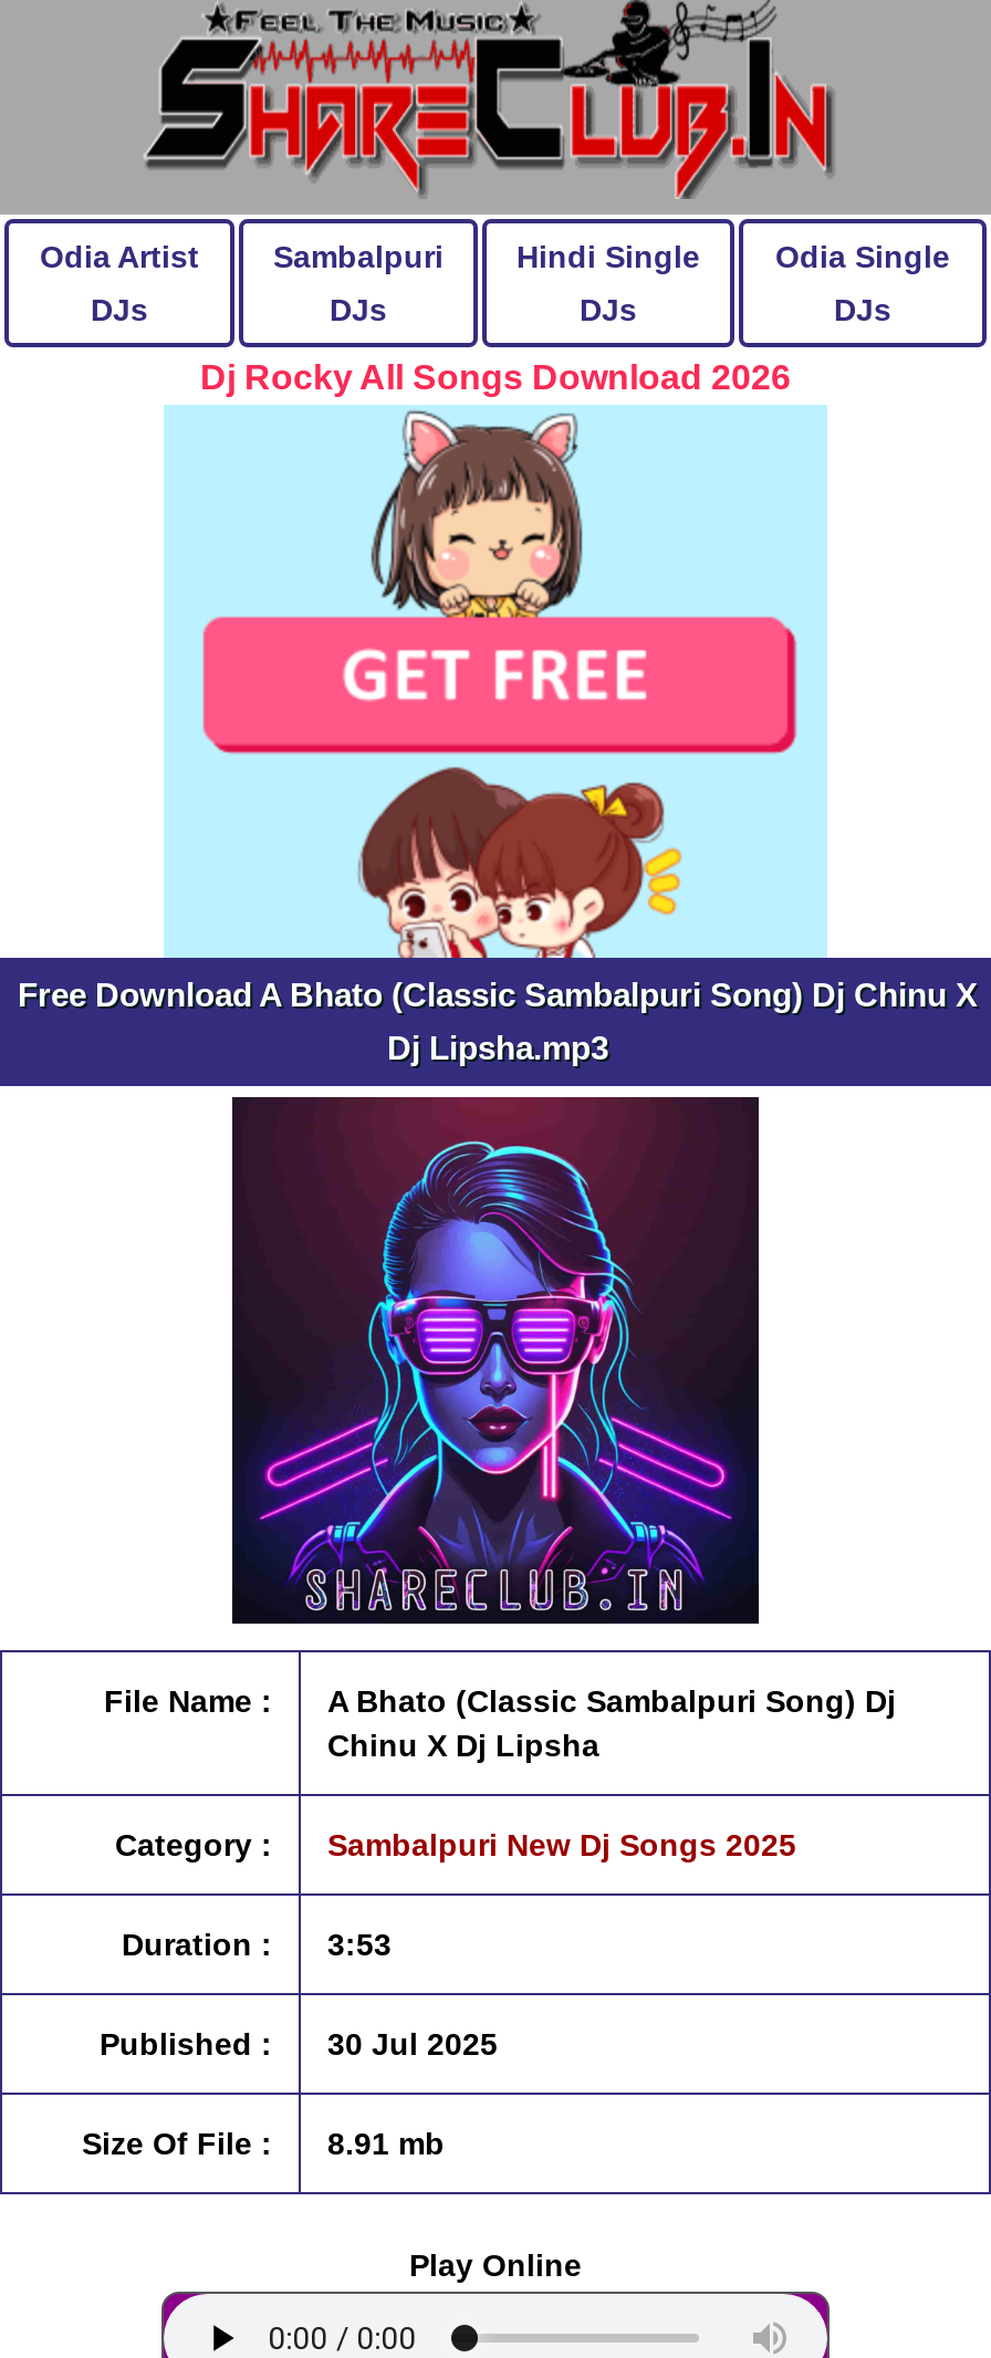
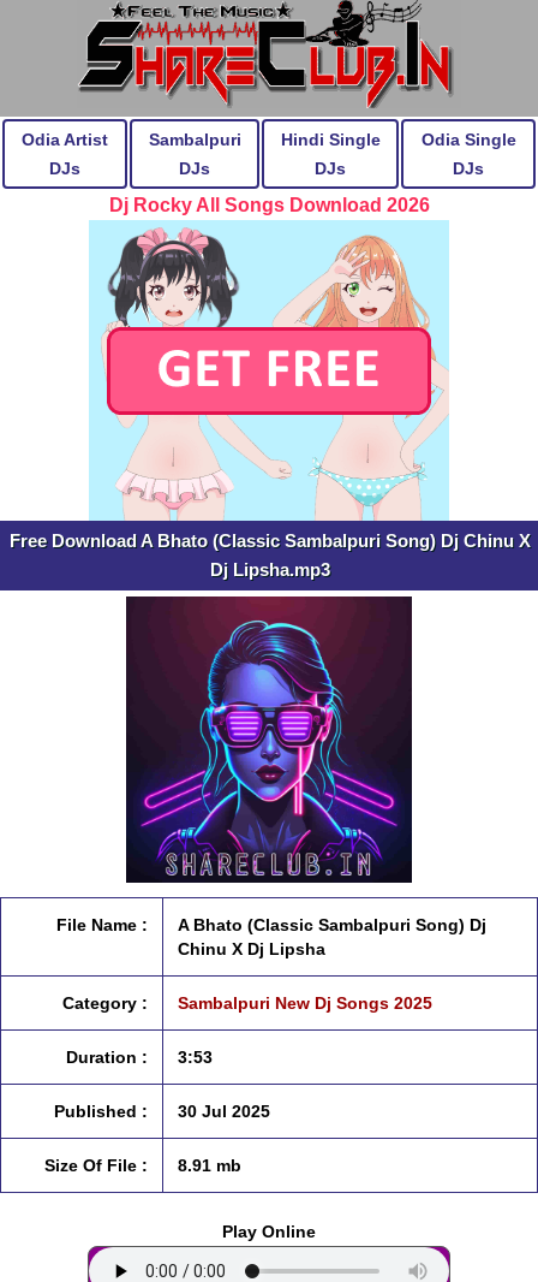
[188,409,827,960] [image] -> [101,224,448,522] [image]

